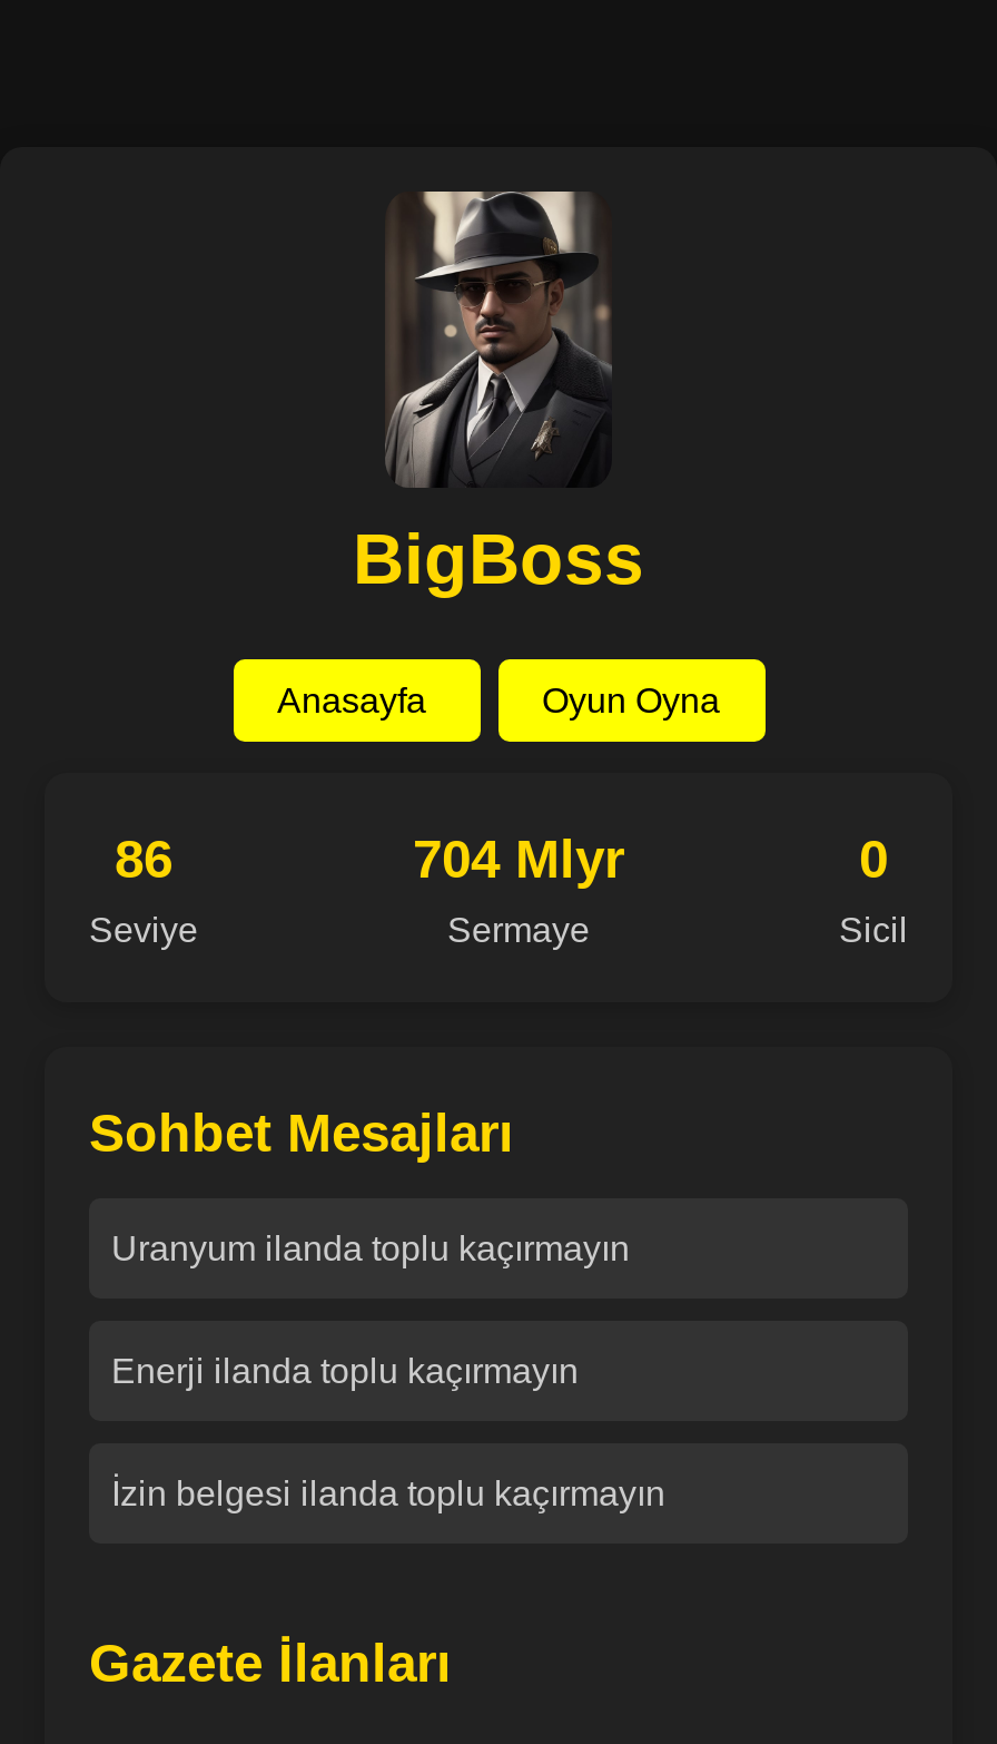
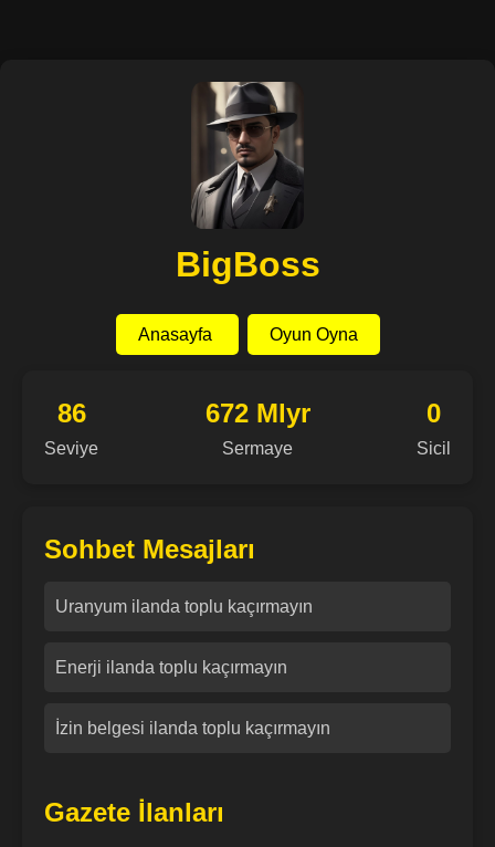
[413,828,624,888] 704 Mlyr -> [205,398,310,427] 672 Mlyr

